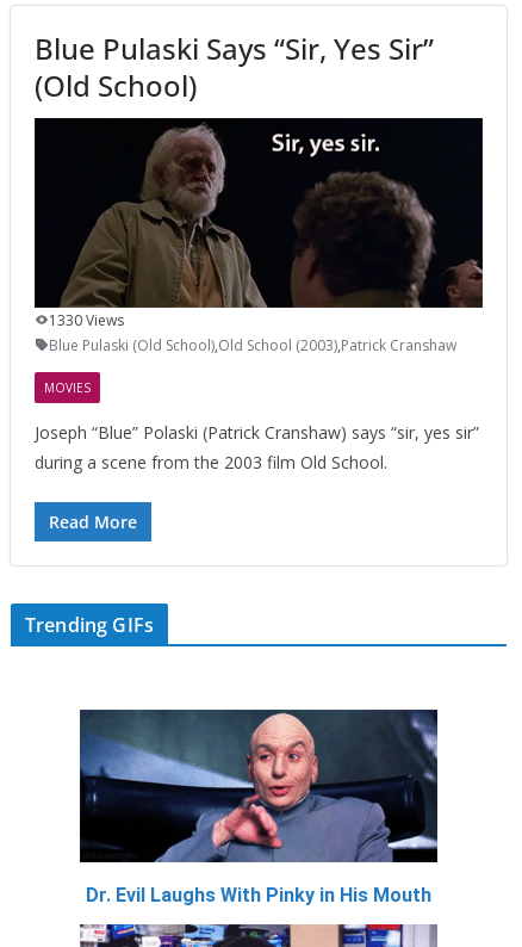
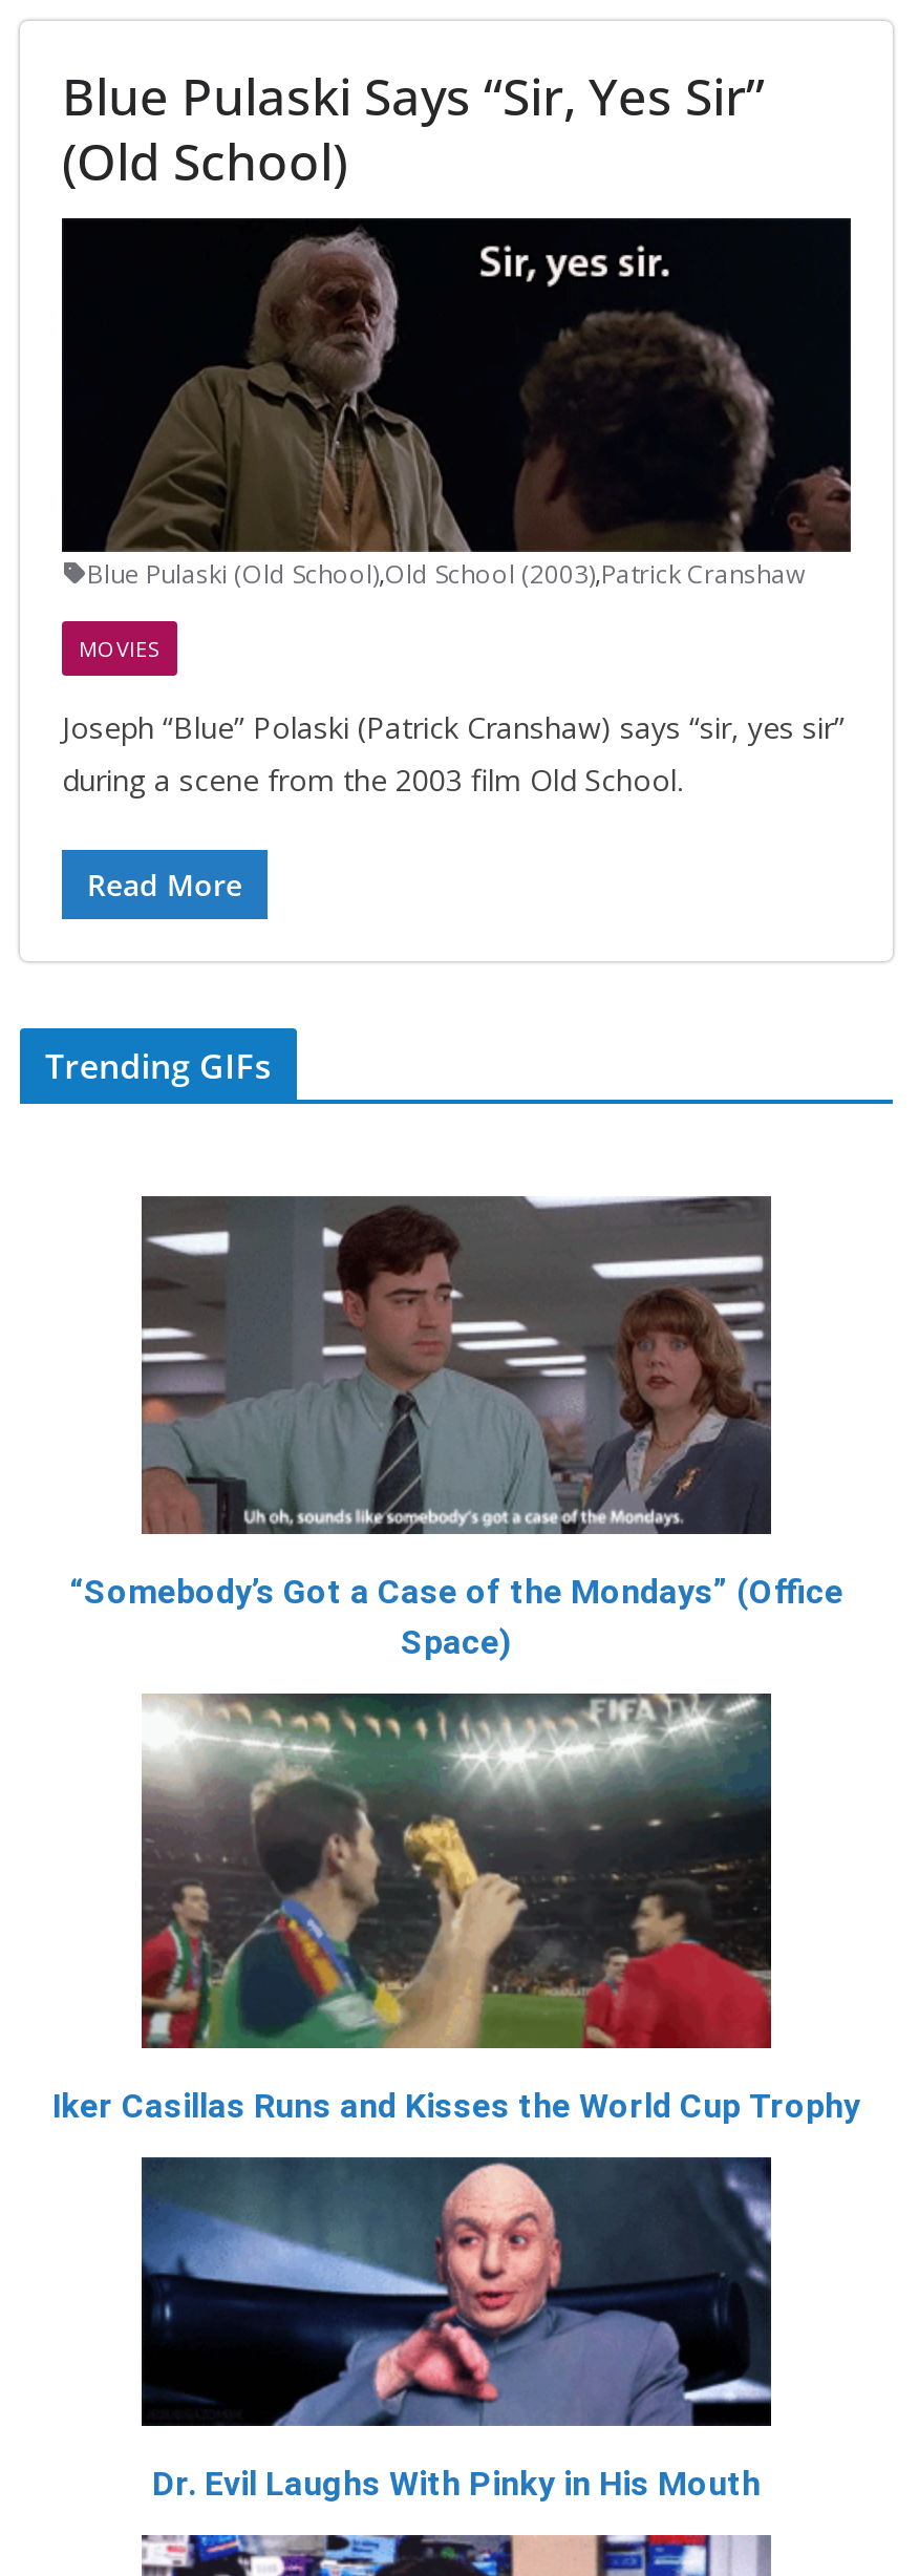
[49,310,124,330] 1330 Views -> none
moved [25,335,479,638] -> [45,555,845,1088]: Blue Pulaski (Old School),Old School (2003),Patrick Cranshaw | MOVIES | Joseph “Blue” Polaski (Patrick Cranshaw) says “sir, yes sir” | during a scene from the 2003 film Old School. | Read More | Trending GIFs
none -> [52,1691,860,2126] [image] | Iker Casillas Runs and Kisses the World Cup Trophy
none -> [69,1194,843,1663] [image] | “Somebody’s Got a Case of the Mondays” (Office | Space)

